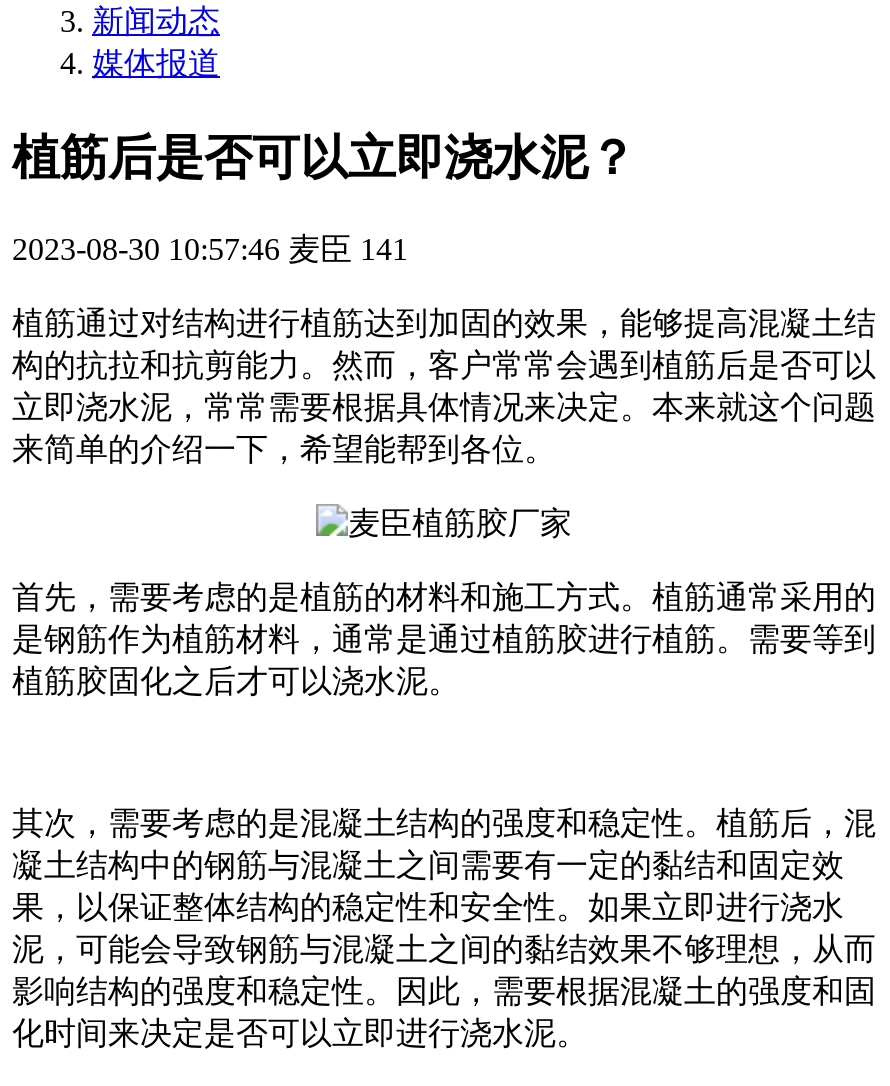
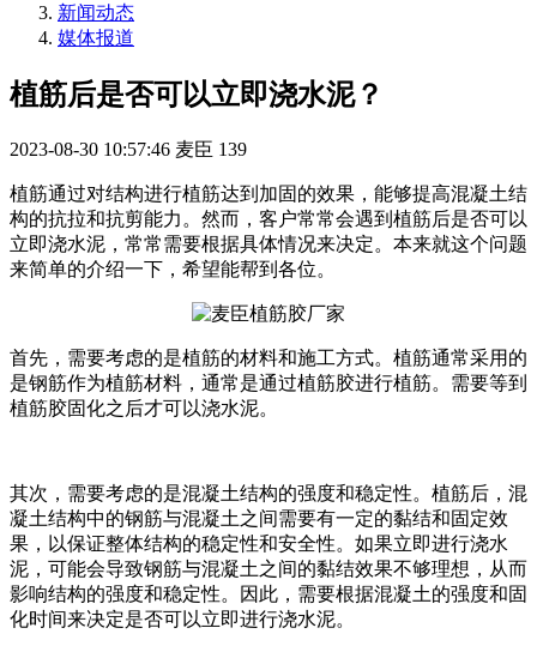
[12,232,408,266] 2023-08-30 10:57:46 麦臣 141 -> [10,139,247,159] 2023-08-30 10:57:46 麦臣 139

